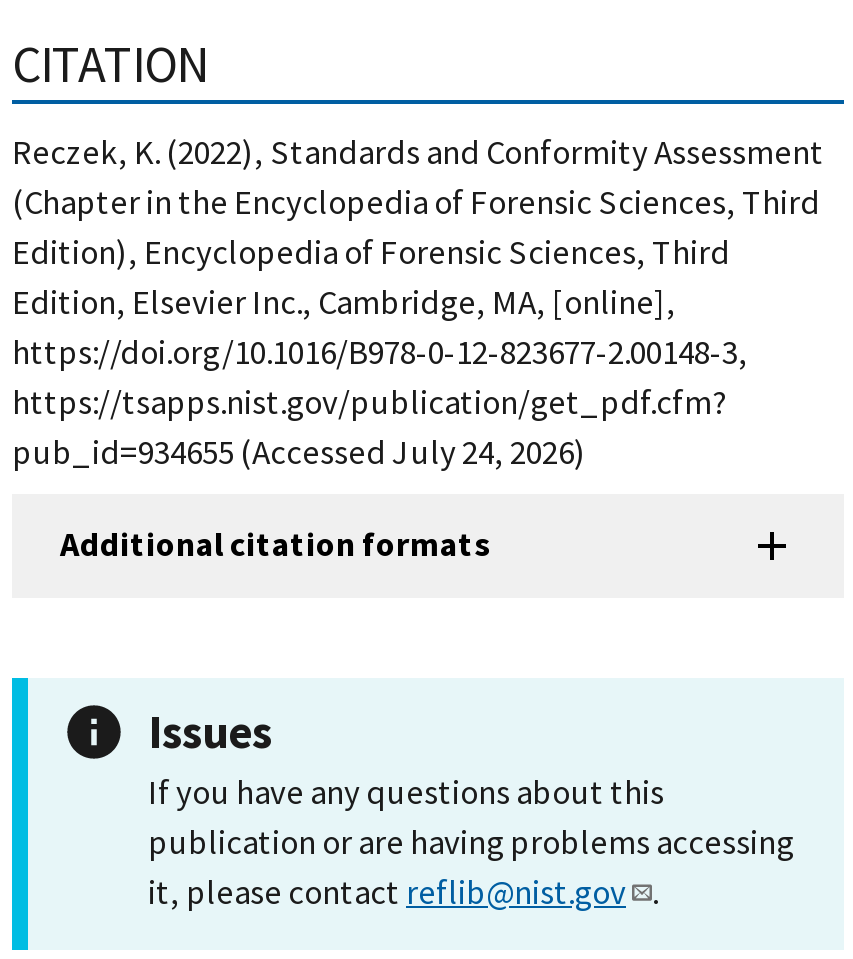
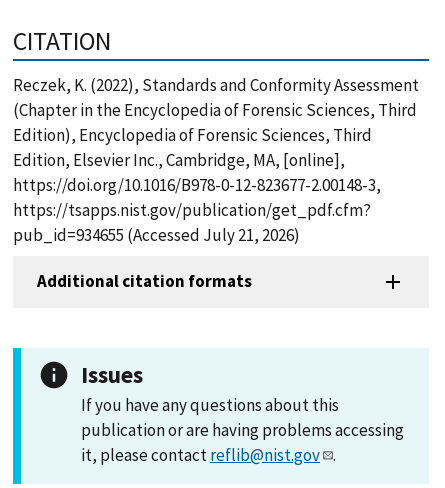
[12,430,586,474] pub_id=934655 (Accessed July 24, 2026) -> [13,224,300,246] pub_id=934655 (Accessed July 21, 2026)

